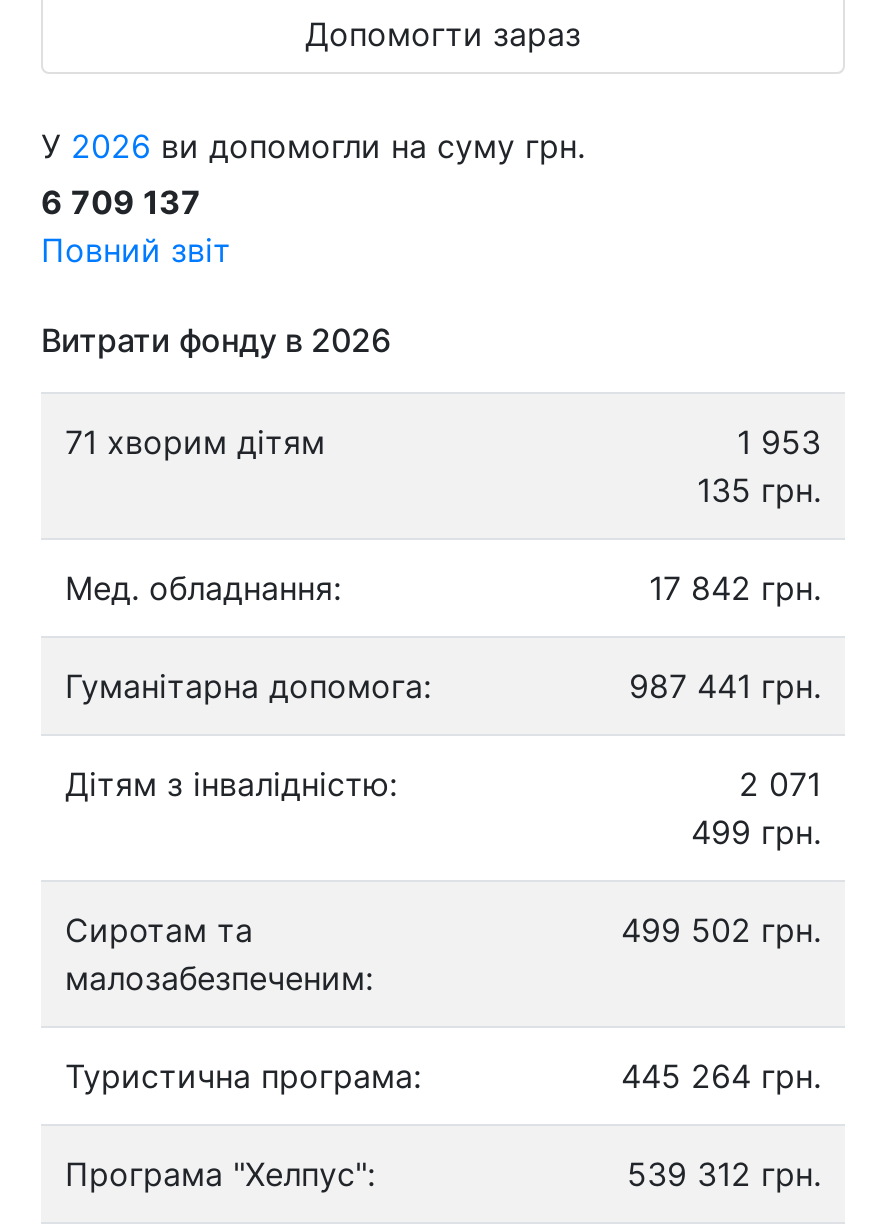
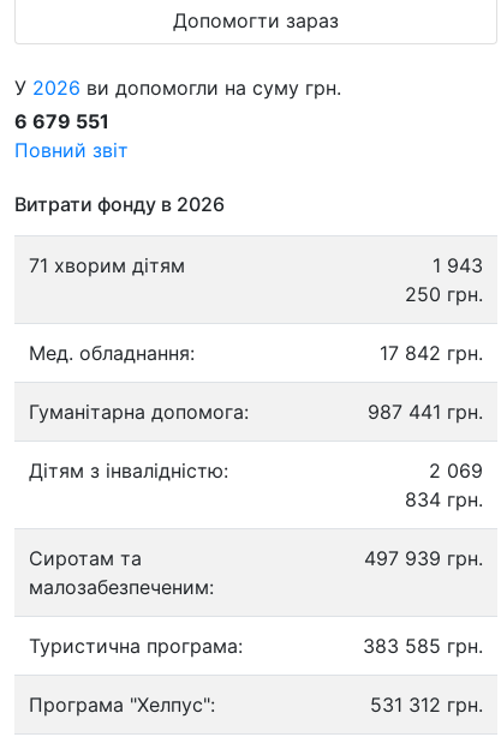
[41,181,201,221] 6 709 137 -> [14,109,109,133] 6 679 551
[737,421,821,461] 1 953 -> [433,253,483,277] 1 943
[697,469,821,509] 135 грн. -> [405,282,483,306] 250 грн.
[739,763,821,803] 2 071 -> [429,458,483,482] 2 069
[691,811,821,851] 499 грн. -> [405,487,483,511] 834 грн.
[621,909,821,949] 499 502 грн. -> [364,546,483,570] 497 939 грн.
[621,1055,821,1095] 445 264 грн. -> [363,633,483,657] 383 585 грн.
[627,1153,821,1193] 539 312 грн. -> [370,692,483,716] 531 312 грн.

